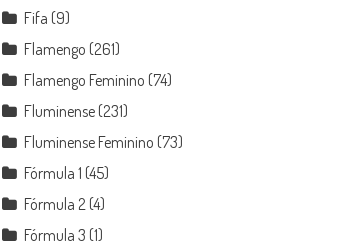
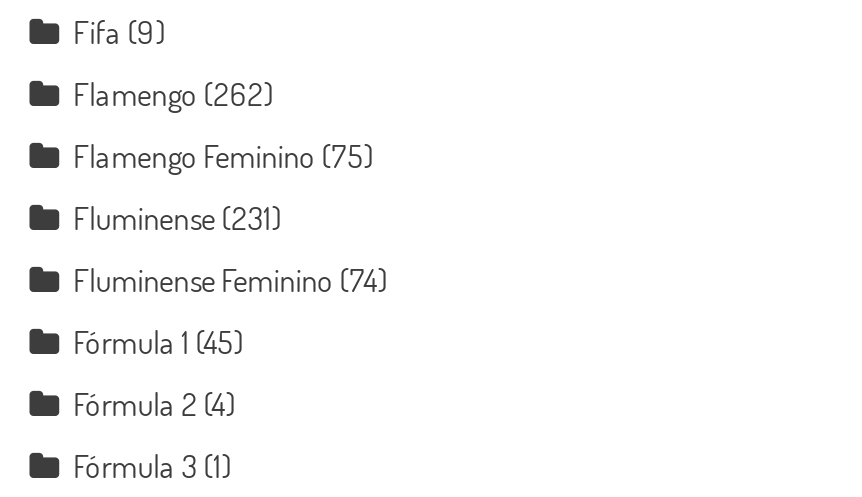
[24,39,120,59] Flamengo (261) -> [73,73,273,113] Flamengo (262)
[24,70,172,90] Flamengo Feminino (74) -> [73,135,373,175] Flamengo Feminino (75)
[24,132,183,152] Fluminense Feminino (73) -> [73,259,387,299] Fluminense Feminino (74)

